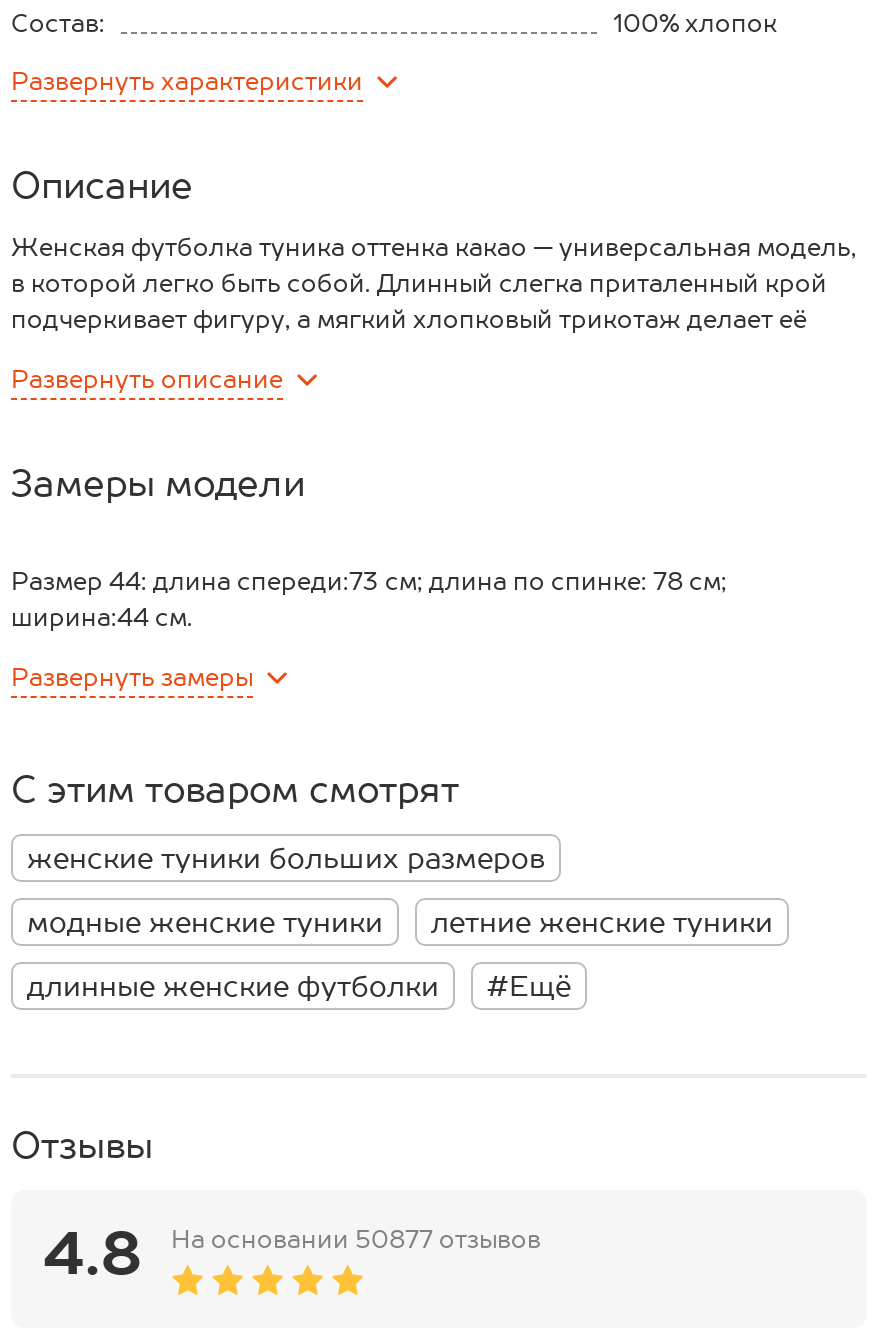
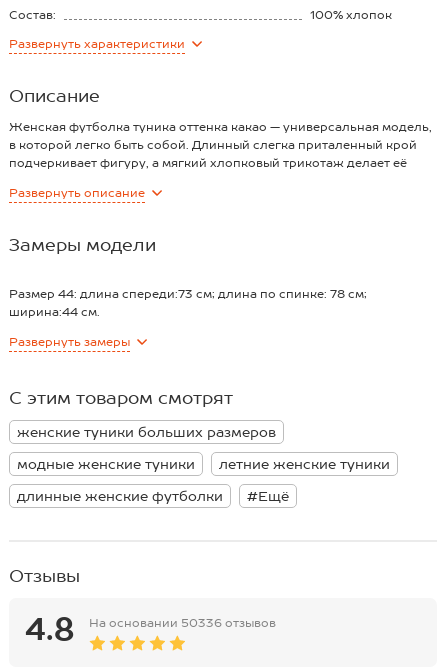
[171,1226,541,1254] На основании 50877 отзывов -> [89,616,276,630] На основании 50336 отзывов

